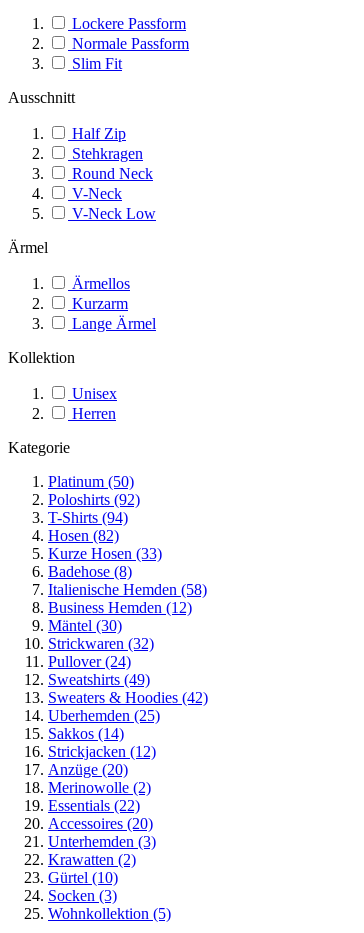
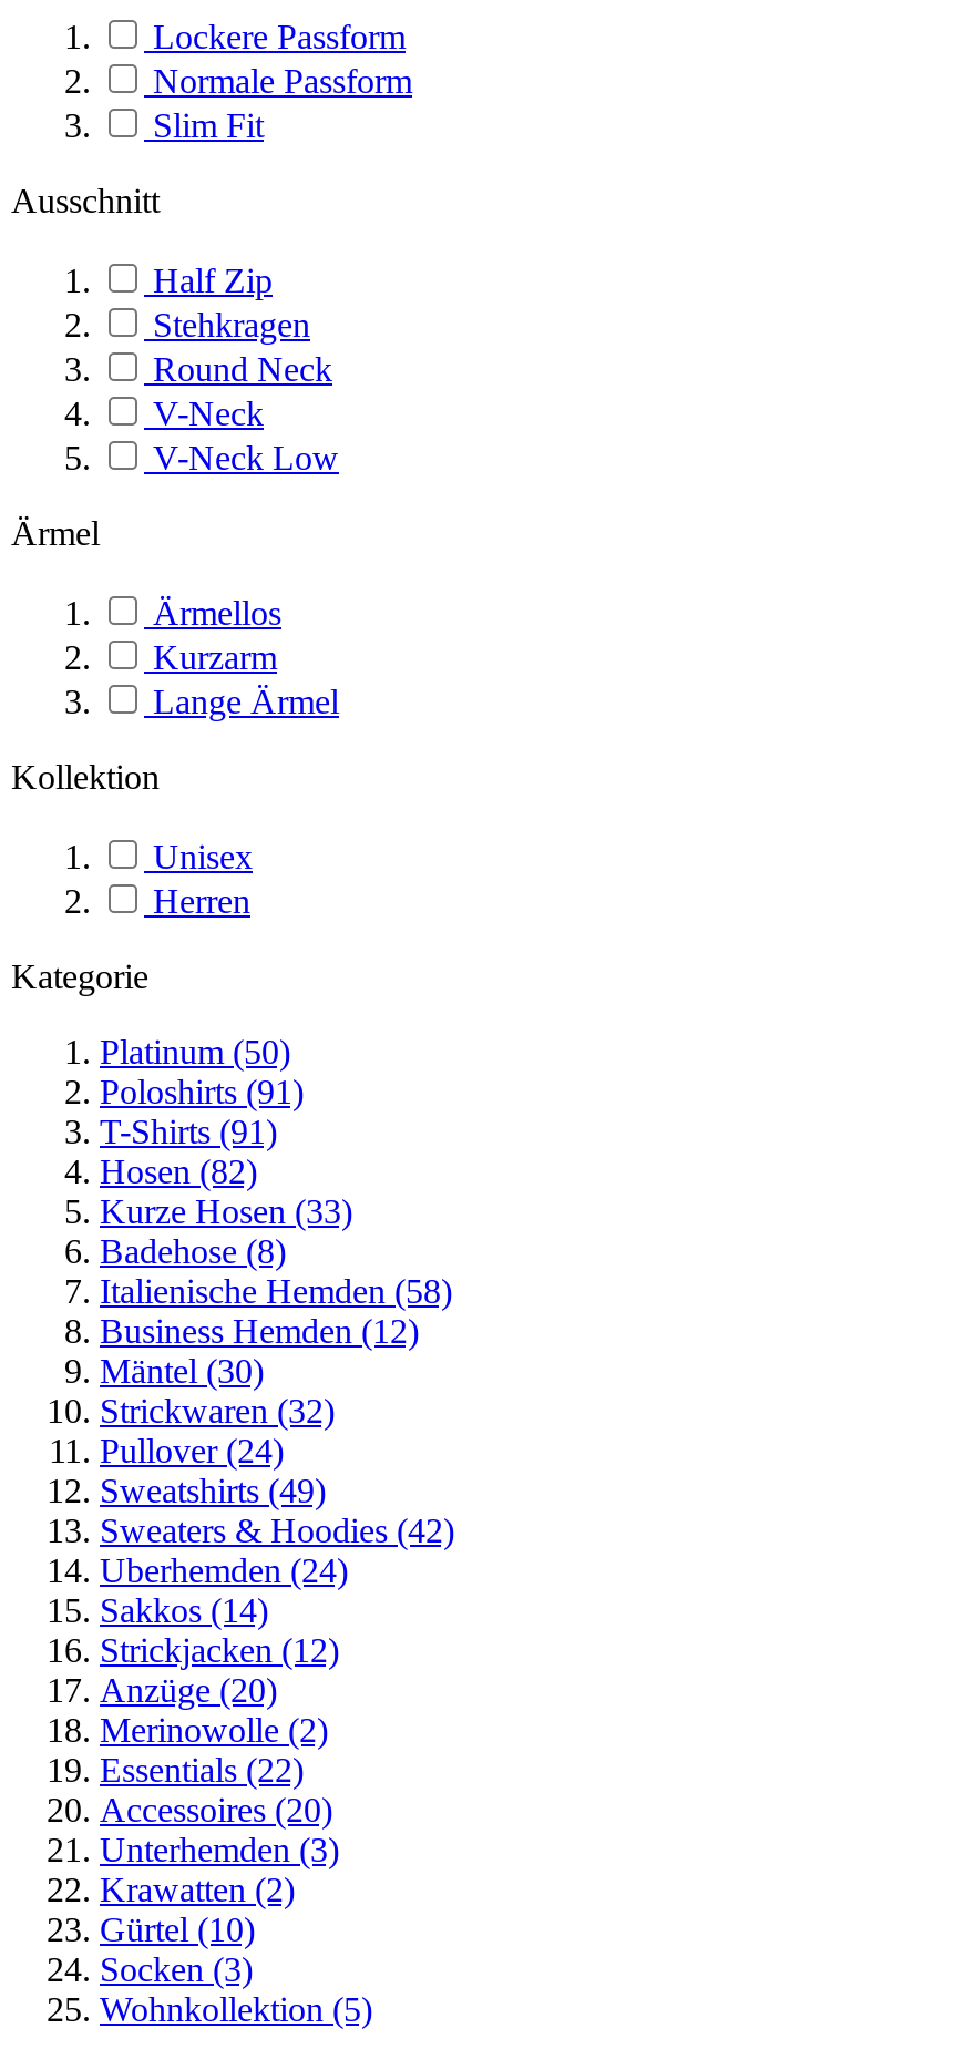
[48,491,140,508] Poloshirts(92) -> [100,1073,304,1111] Poloshirts(91)
[48,509,128,526] T-Shirts (94) -> [100,1113,277,1151] T-Shirts (91)
[48,707,160,724] Uberhemden (25) -> [100,1552,348,1590] Uberhemden (24)

